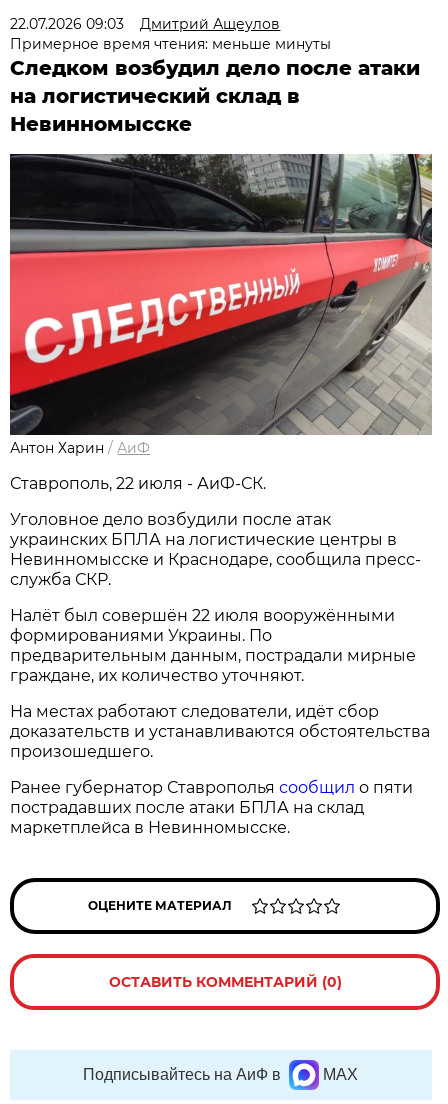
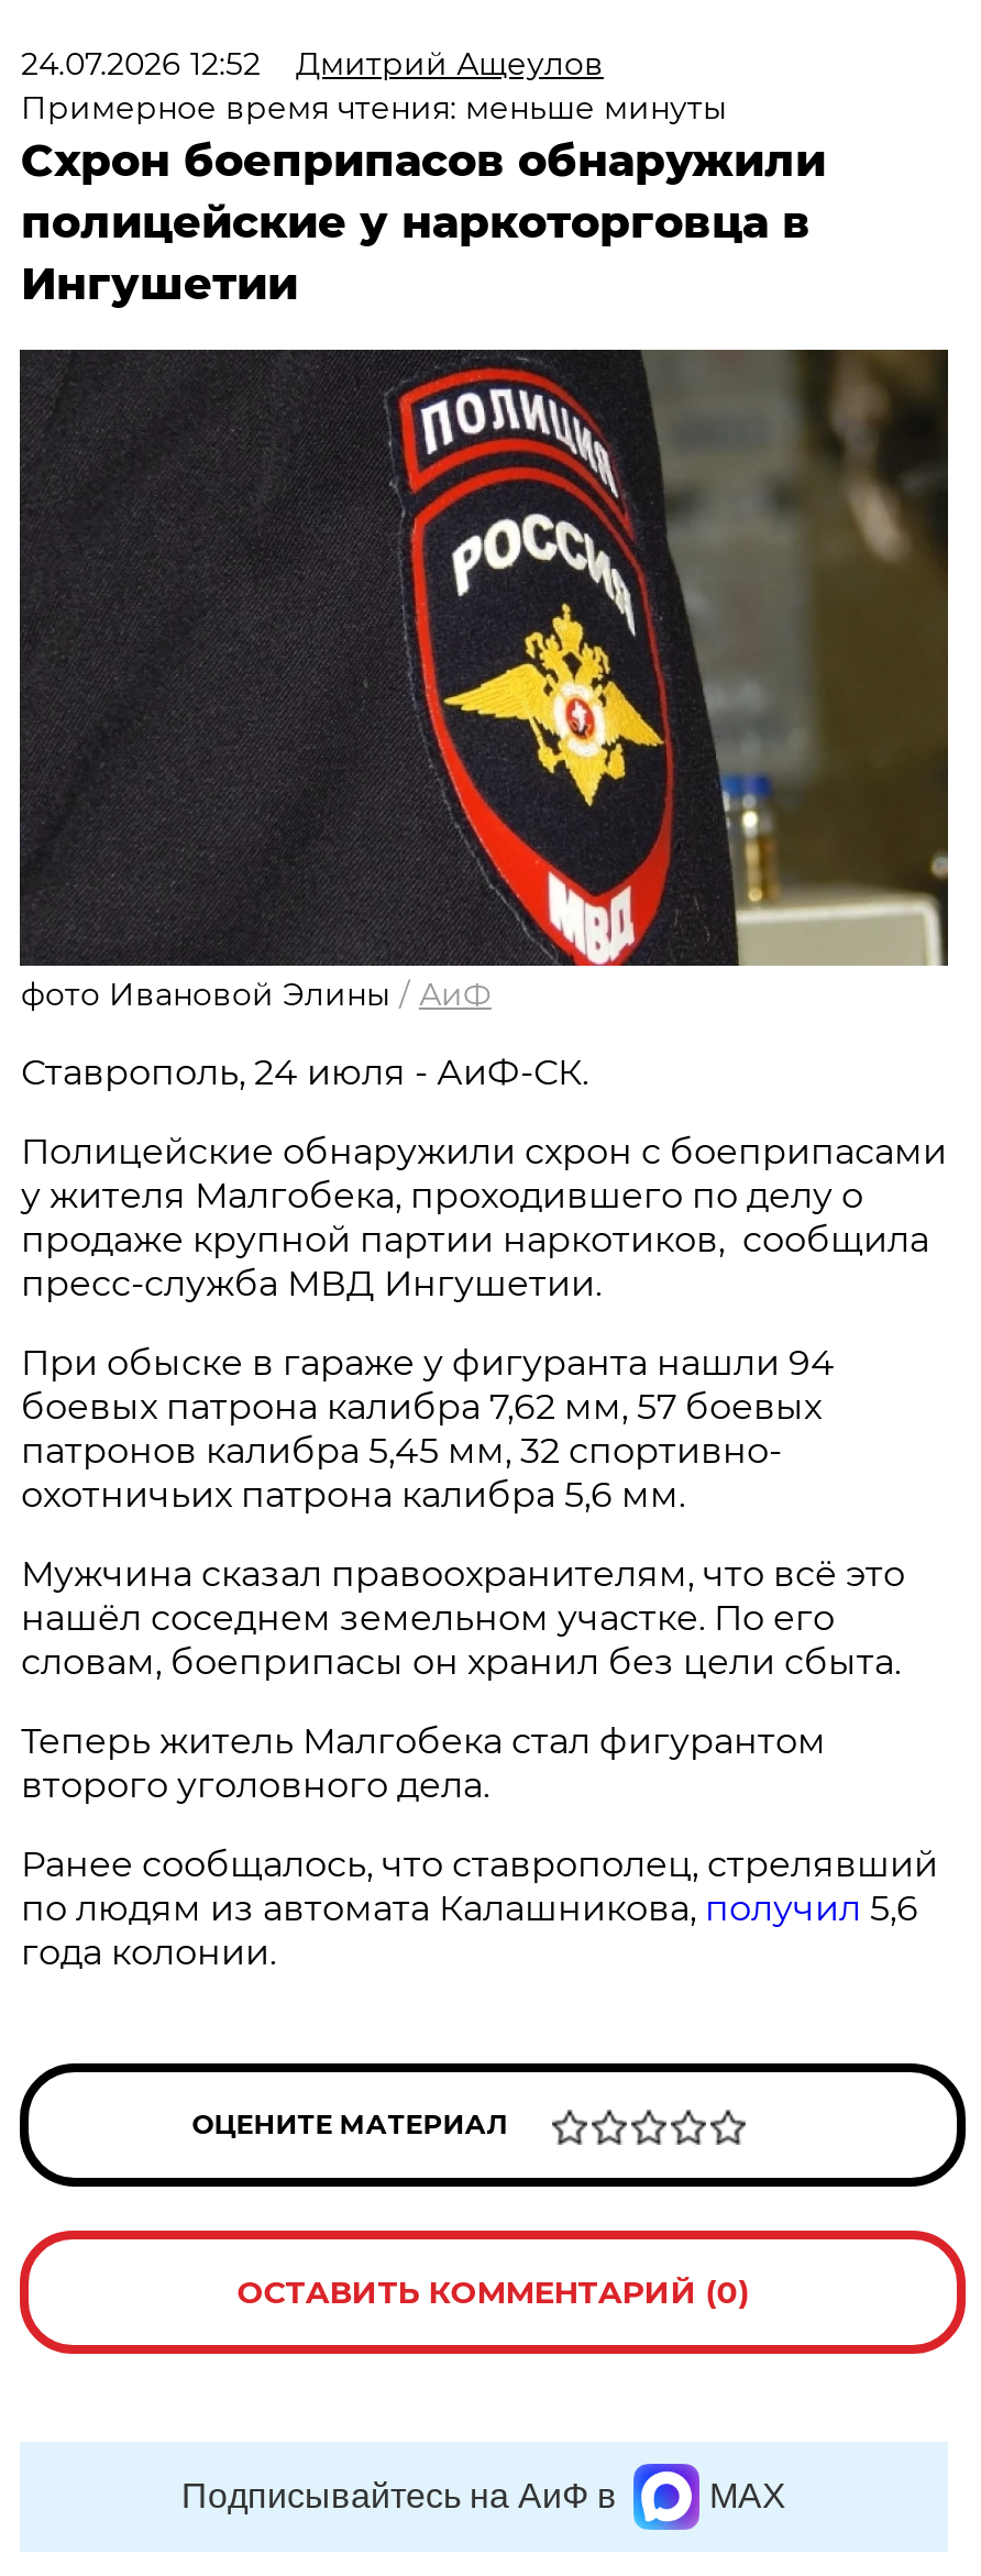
[10,15,280,33] 22.07.2026 09:03 Дмитрий Ащеулов -> [21,45,604,84] 24.07.2026 12:52 Дмитрий Ащеулов
[10,56,420,136] Следком возбудил дело после атаки | на логистический склад в | Невинномысске -> [21,135,826,311] Схрон боеприпасов обнаружили | полицейские у наркоторговца в | Ингушетии
[9,153,433,837] [image] | Антон Харин / АиФ | Ставрополь, 22 июля - АиФ-СК. | Уголовное дело возбудили после атак | украинских БПЛА на логистические центры в | Невинномысске и Краснодаре, сообщила пресс- | служба СКР. | Налёт был совершён 22 июля вооружёнными | формированиями Украины. По | предварительным данным, пострадали мирные | граждане, их количество уточняют. | На местах работают следователи, идёт сбор | доказательств и устанавливаются обстоятельства | произошедшего. | Ранее губернатор Ставрополья сообщил о пяти | пострадавших после атаки БПЛА на склад | маркетплейса в Невинномысске. -> [18,348,950,1974] [image] | фото Ивановой Элины / АиФ | Ставрополь, 24 июля - АиФ-СК. | Полицейские обнаружили схрон с боеприпасами | у жителя Малгобека, проходившего по делу о | продаже крупной партии наркотиков, сообщила | пресс-служба МВД Ингушетии. | При обыске в гараже у фигуранта нашли 94 | боевых патрона калибра 7,62 мм, 57 боевых | патронов калибра 5,45 мм, 32 спортивно- | охотничьих патрона калибра 5,6 мм. | Мужчина сказал правоохранителям, что всё это | нашёл соседнем земельном участке. По его | словам, боеприпасы он хранил без цели сбыта. | Теперь житель Малгобека стал фигурантом | второго уголовного дела. | Ранее сообщалось, что ставрополец, стрелявший | по людям из автомата Калашникова, получил 5,6 | года колонии.

